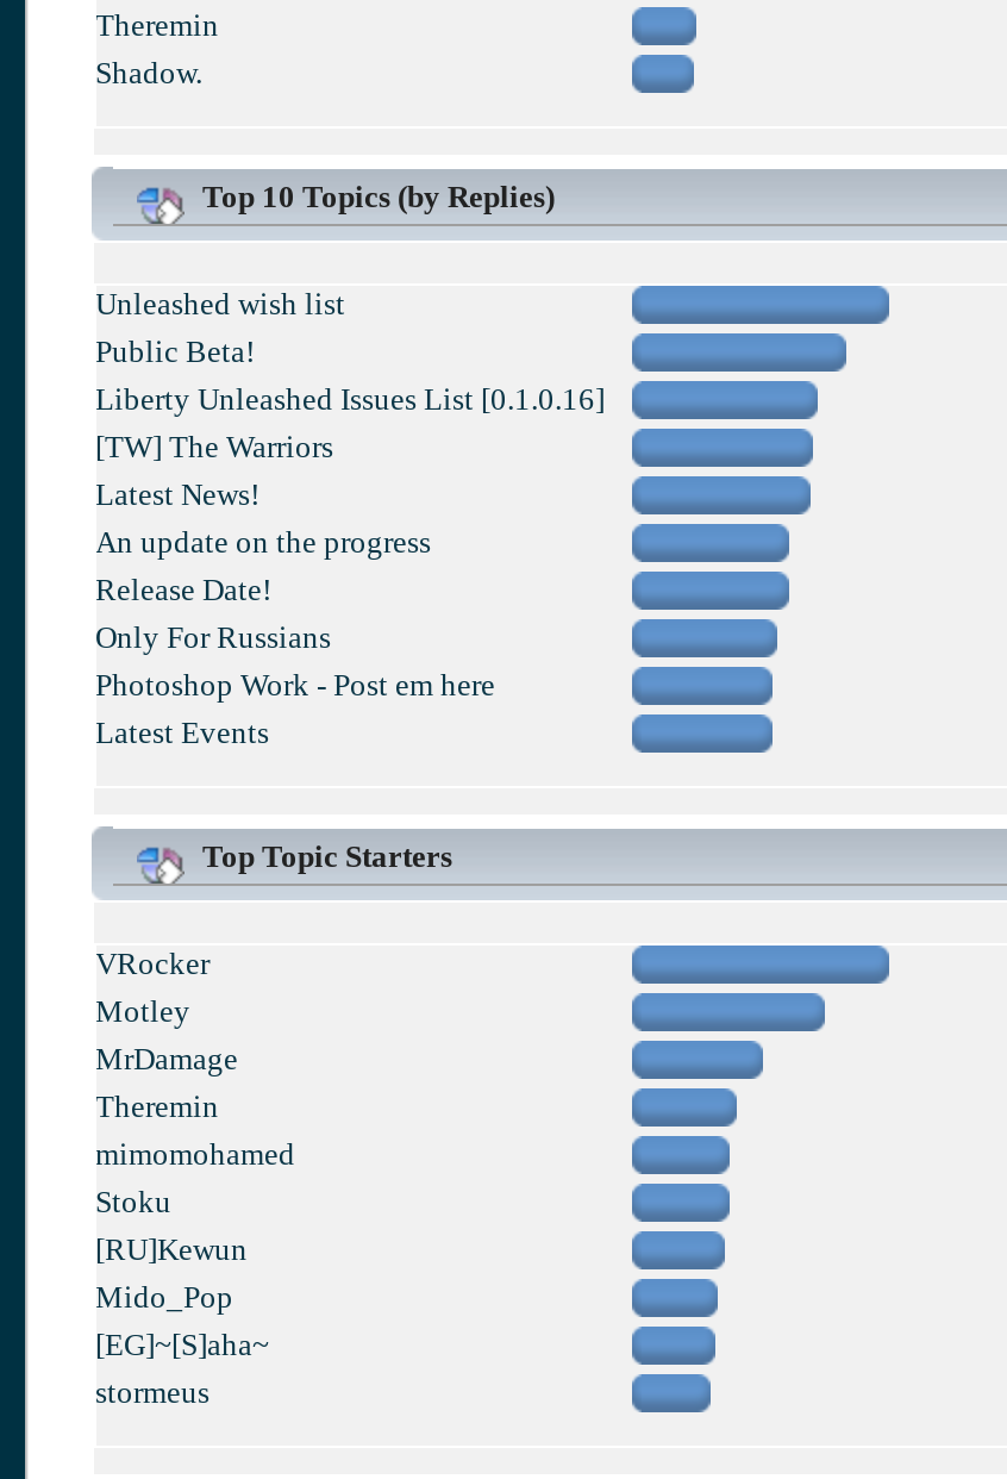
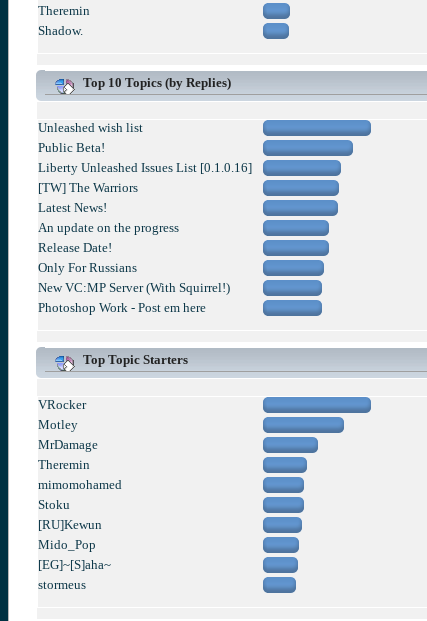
none -> [37,280,229,295] New VC:MP Server (With Squirrel!)
moved [95,668,495,704] -> [37,300,205,315]: Photoshop Work - Post em here
[95,715,269,751] Latest Events -> none

